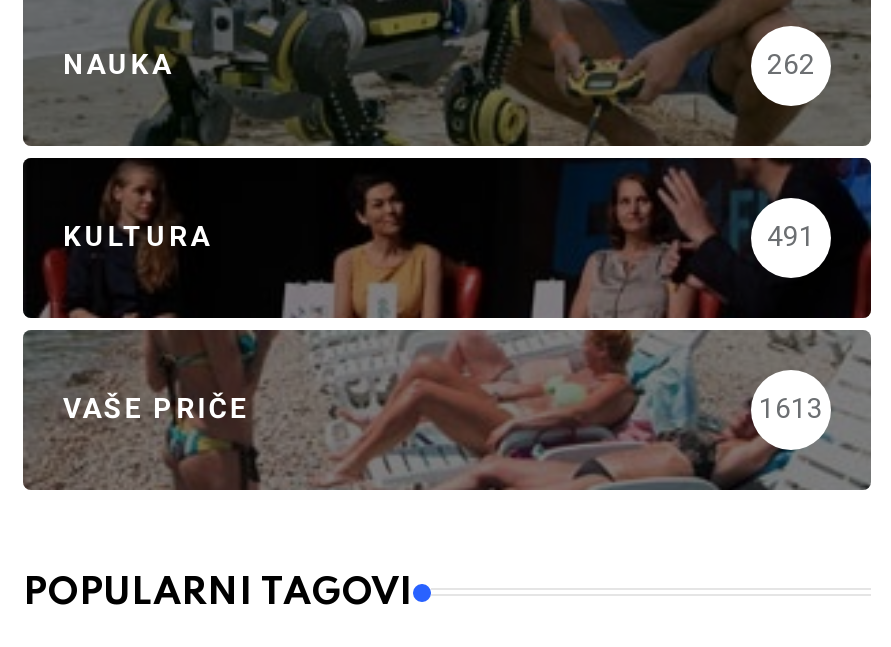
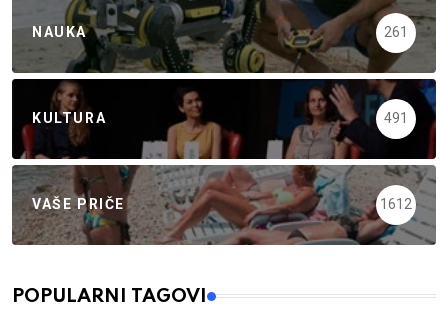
[767,49,815,81] 262 -> [384,24,408,40] 261
[759,393,823,425] 1613 -> [380,196,412,212] 1612

